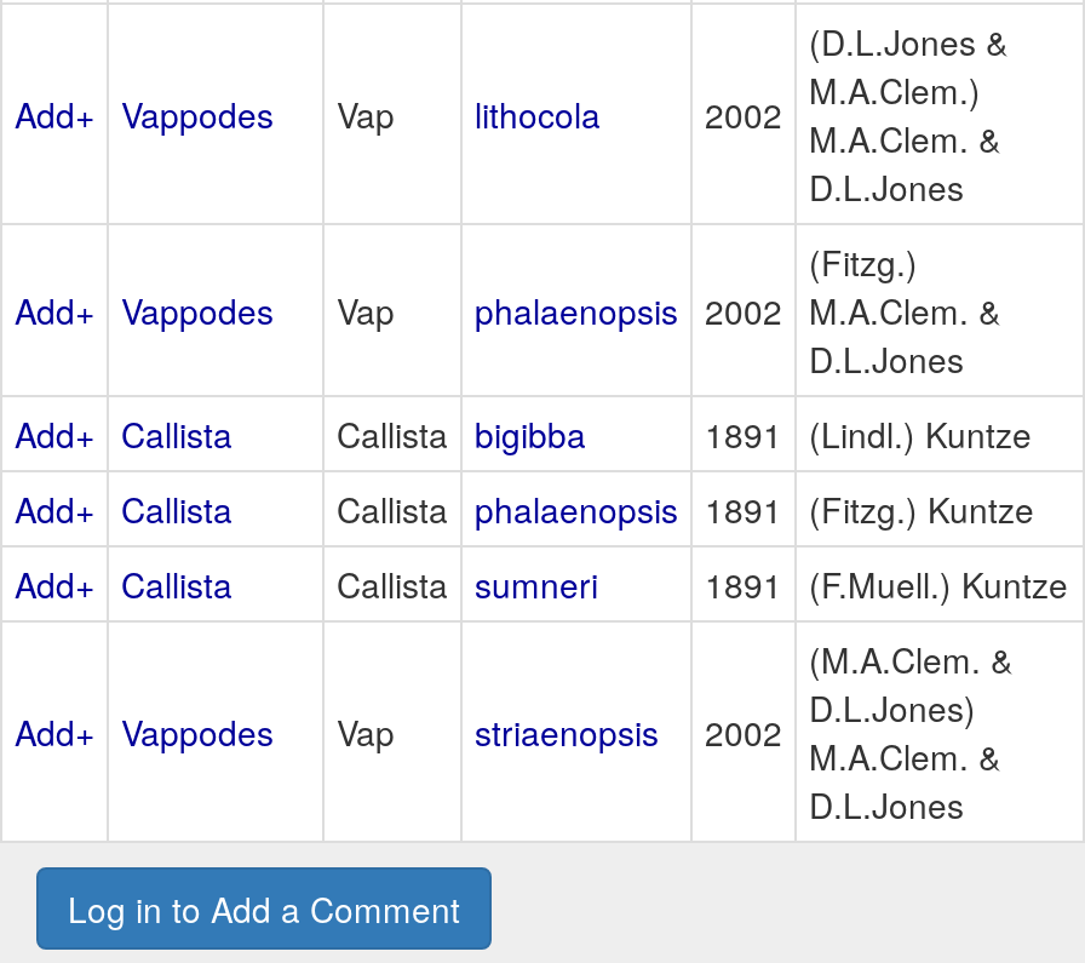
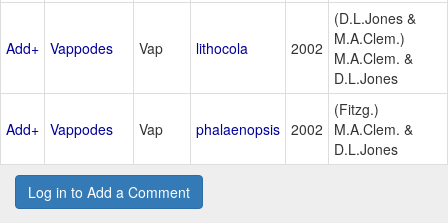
[15,409,1068,755] Add+ Callista | Callista bigibba | 1891 (Lindl.) Kuntze | Add+ Callista | Callista phalaenopsis 1891 (Fitzg.) Kuntze | Add+ Callista | Callista sumneri | 1891 (F.Muell.) Kuntze | Add+ Vappodes | Vap | striaenopsis | 2002 -> none
[809,634,1012,828] (M.A.Clem. & | D.L.Jones) | M.A.Clem. & | D.L.Jones -> none

